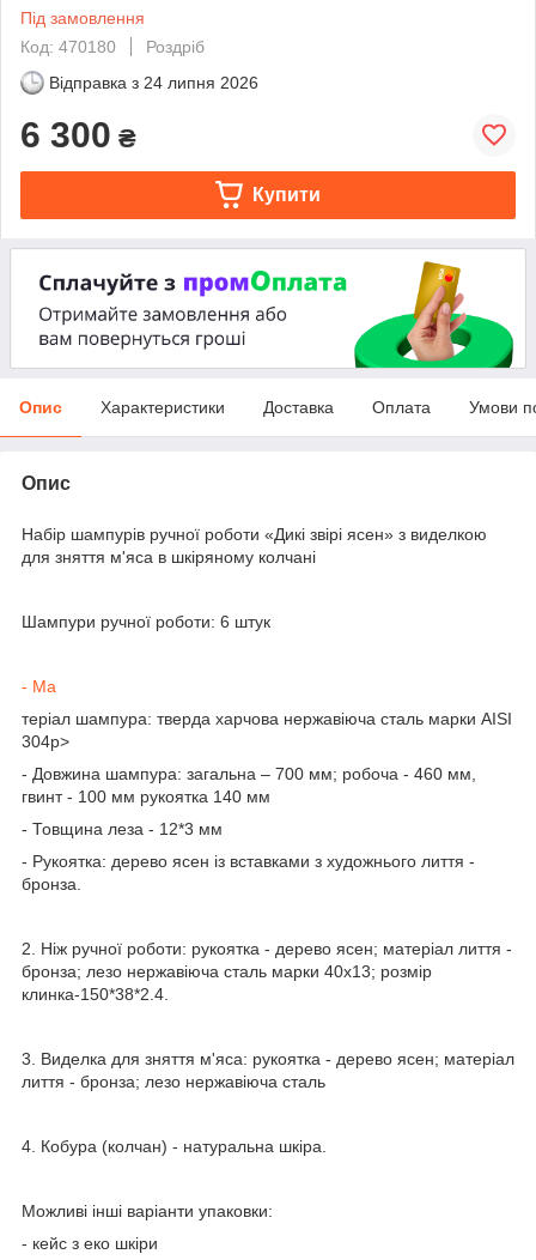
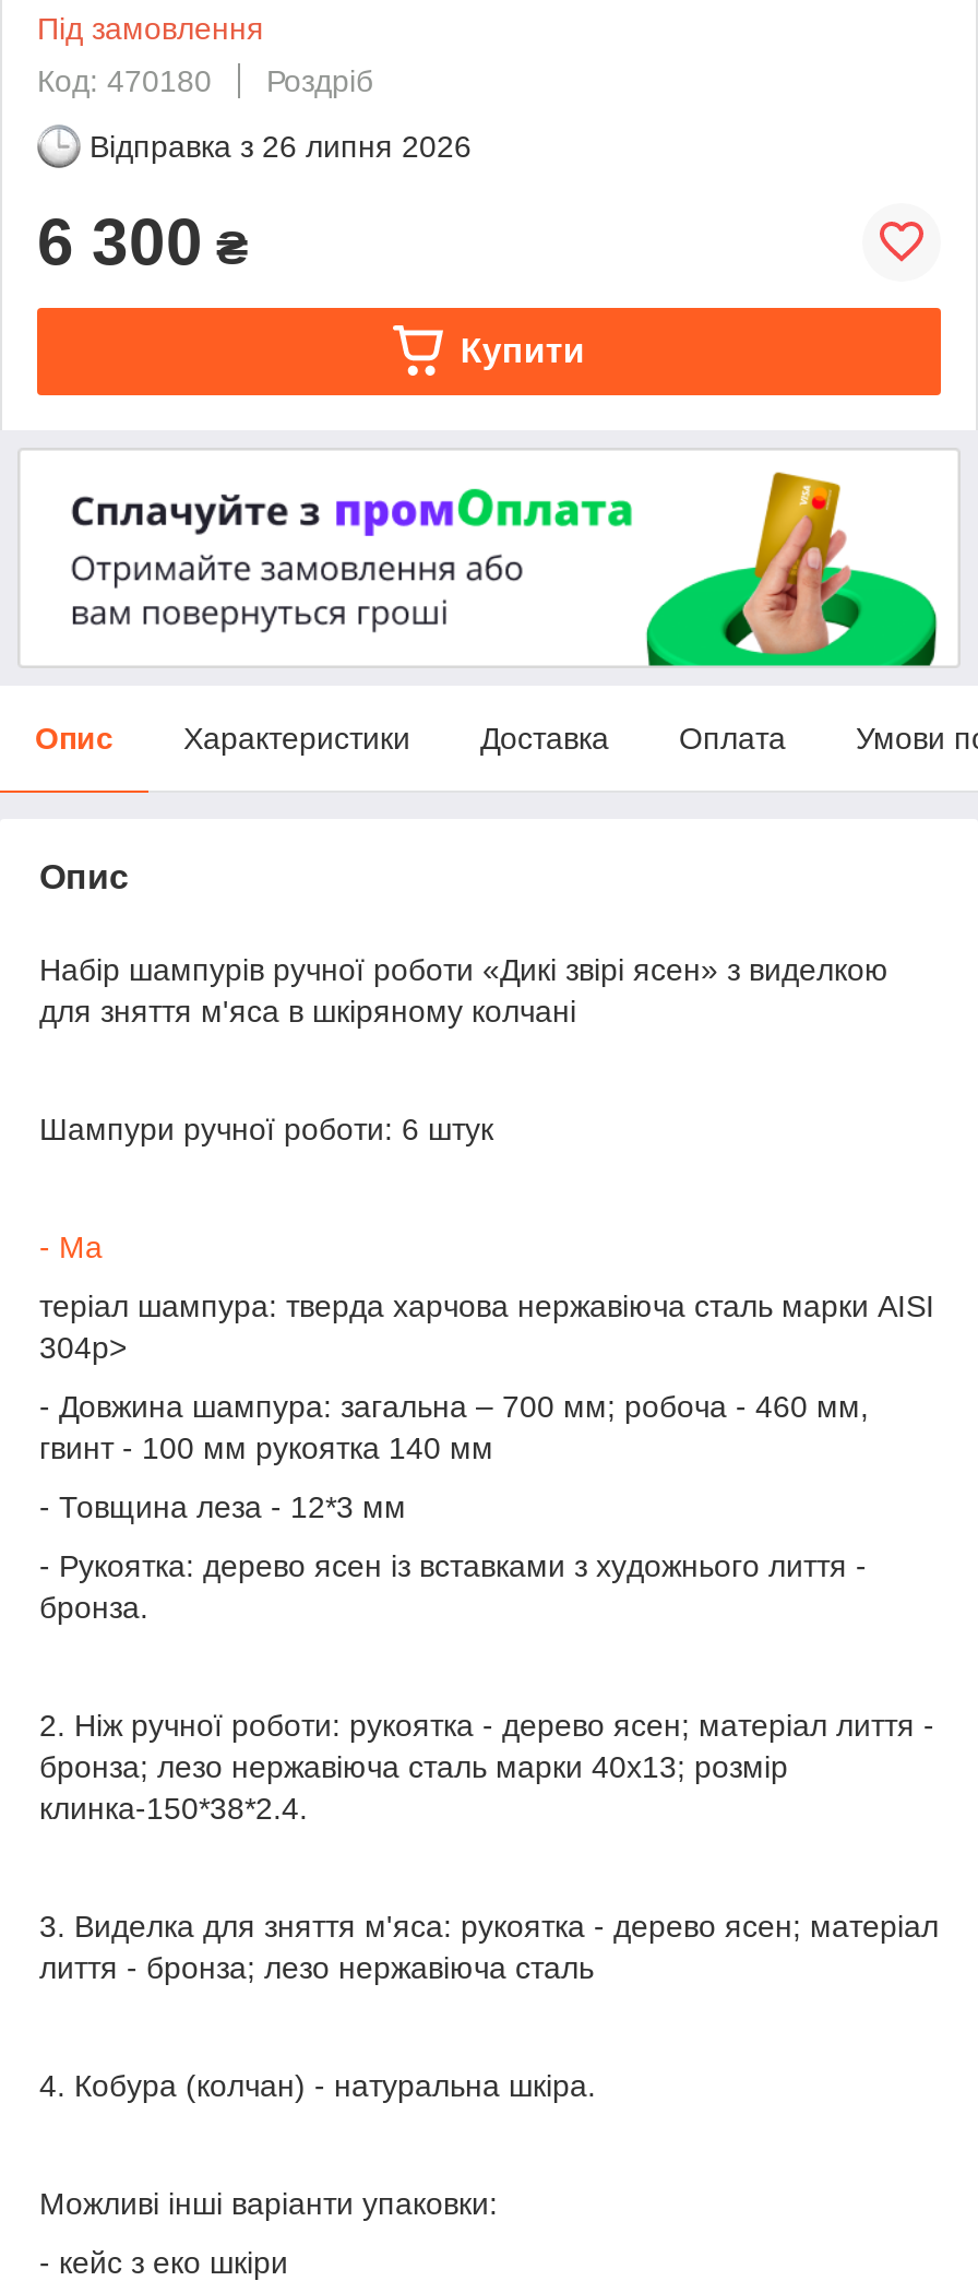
[49,73,258,92] Відправка з 24 липня 2026 -> [90,128,472,163] Відправка з 26 липня 2026

